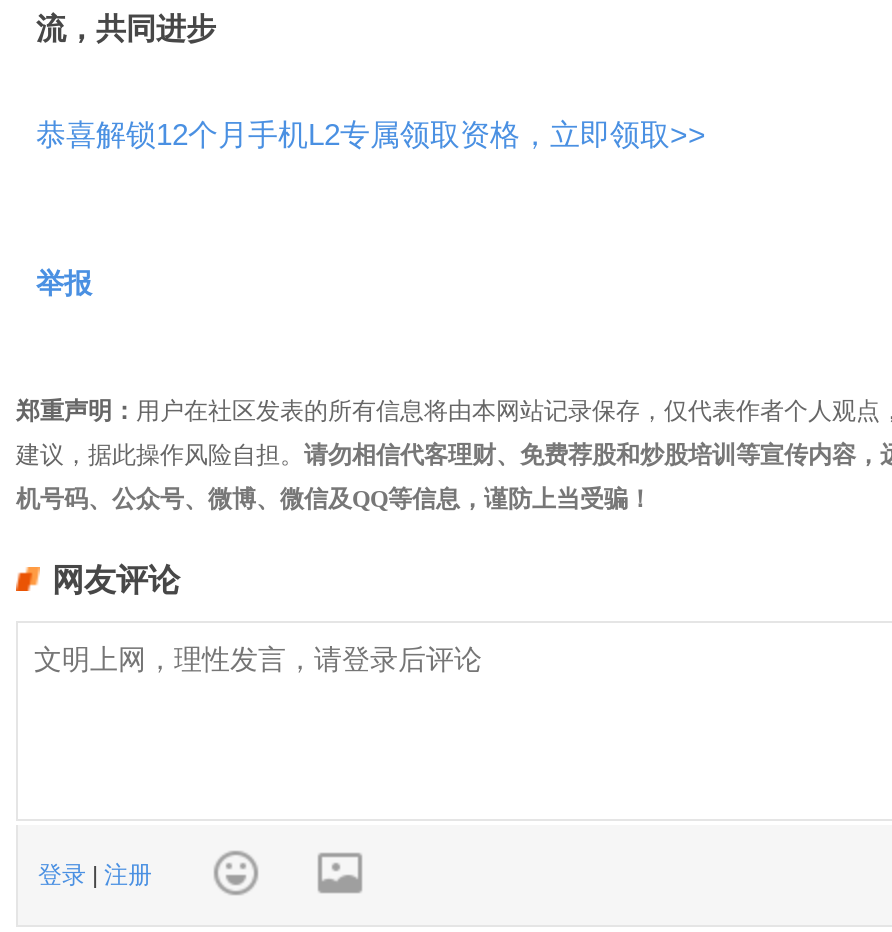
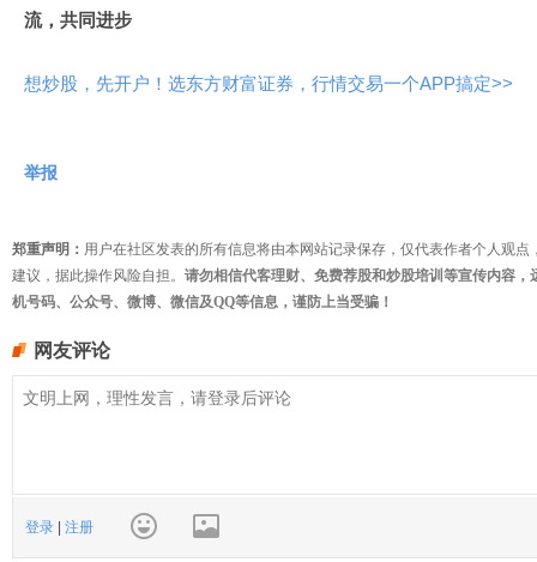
[36,117,706,151] 恭喜解锁12个月手机L2专属领取资格，立即领取>> -> [24,73,513,93] 想炒股，先开户！选东方财富证券，行情交易一个APP搞定>>

